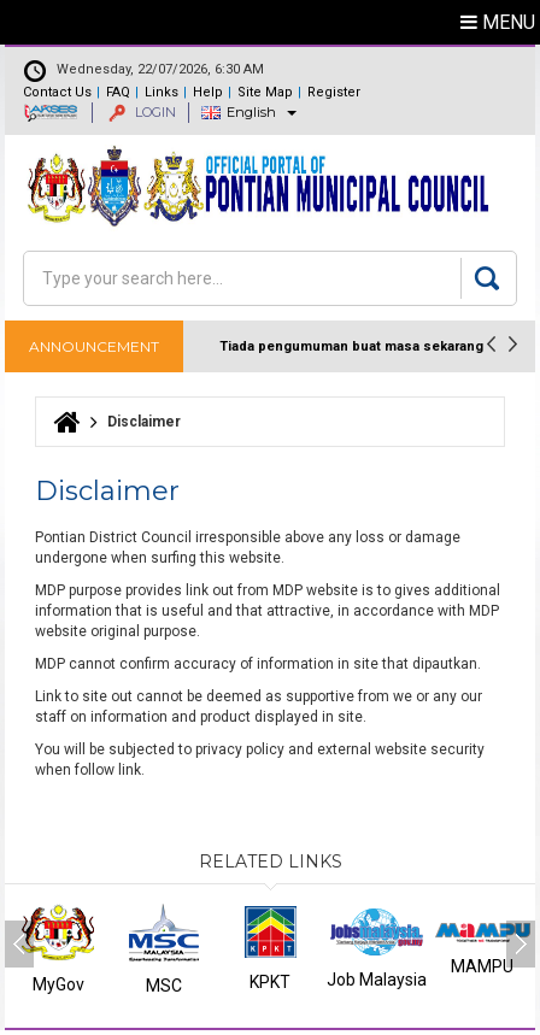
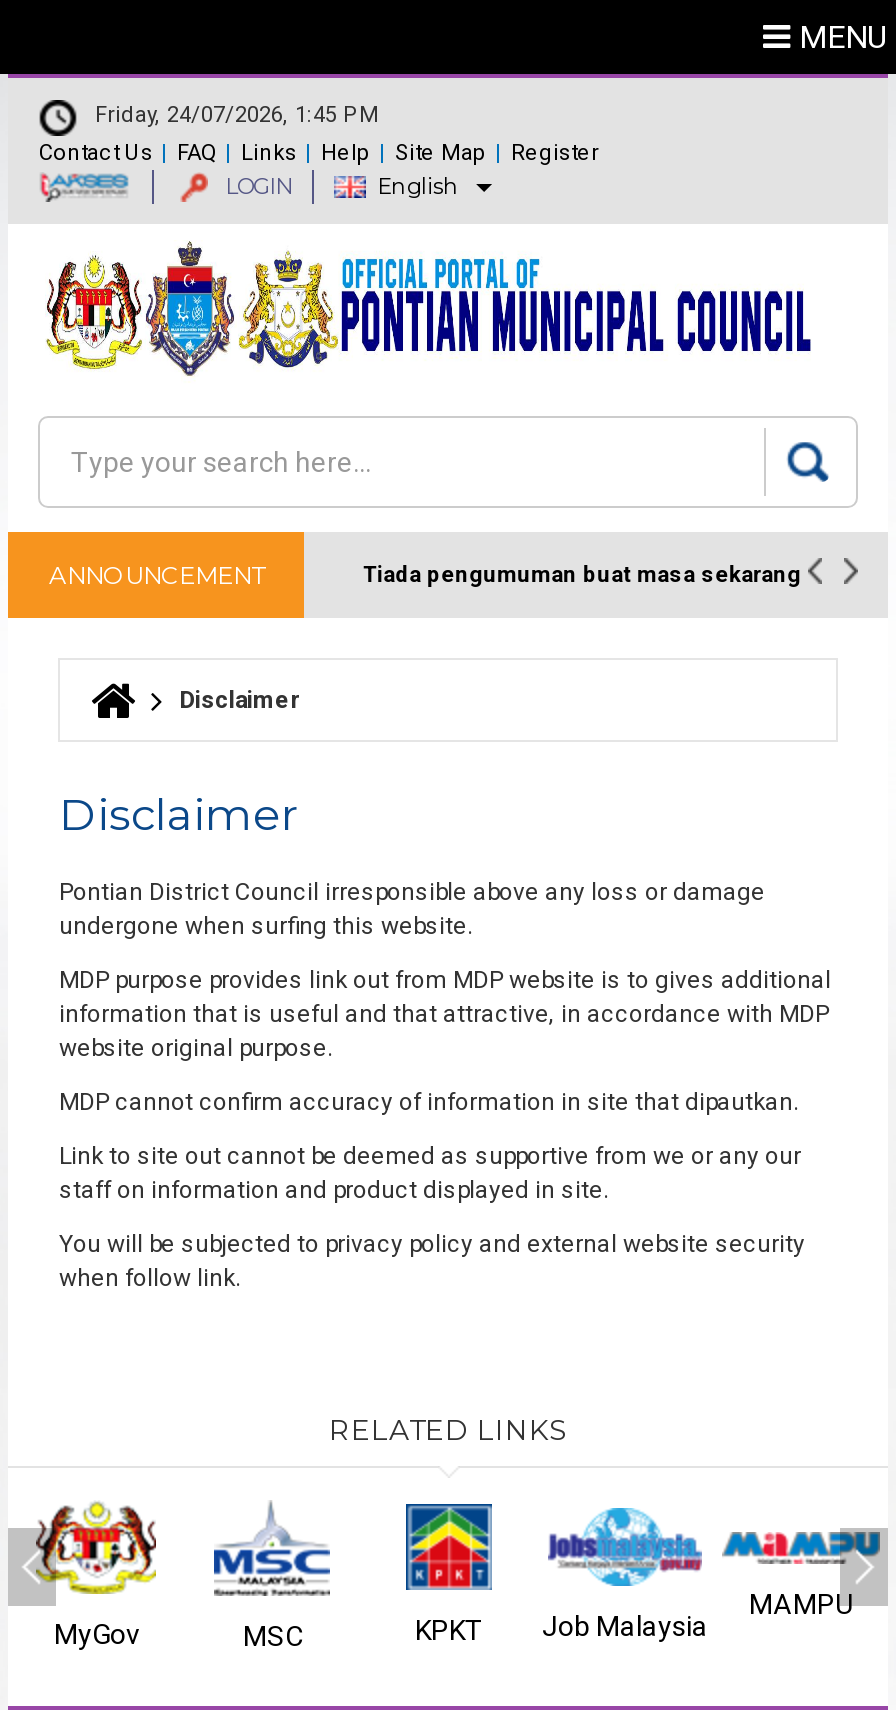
[57,62,265,77] Wednesday, 22/07/2026, 6:30 AM -> [95,103,379,129] Friday, 24/07/2026, 1:45 PM

